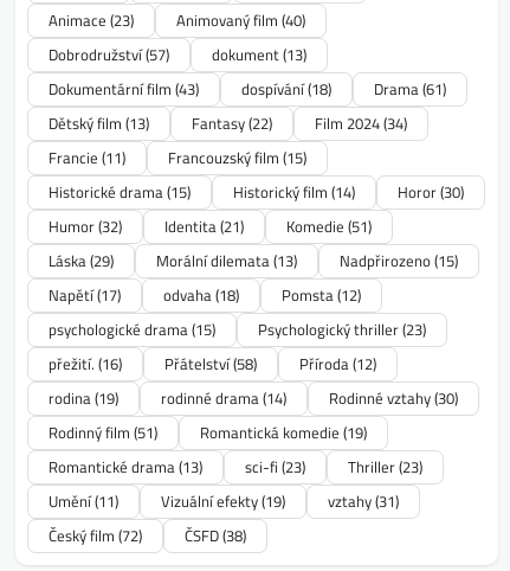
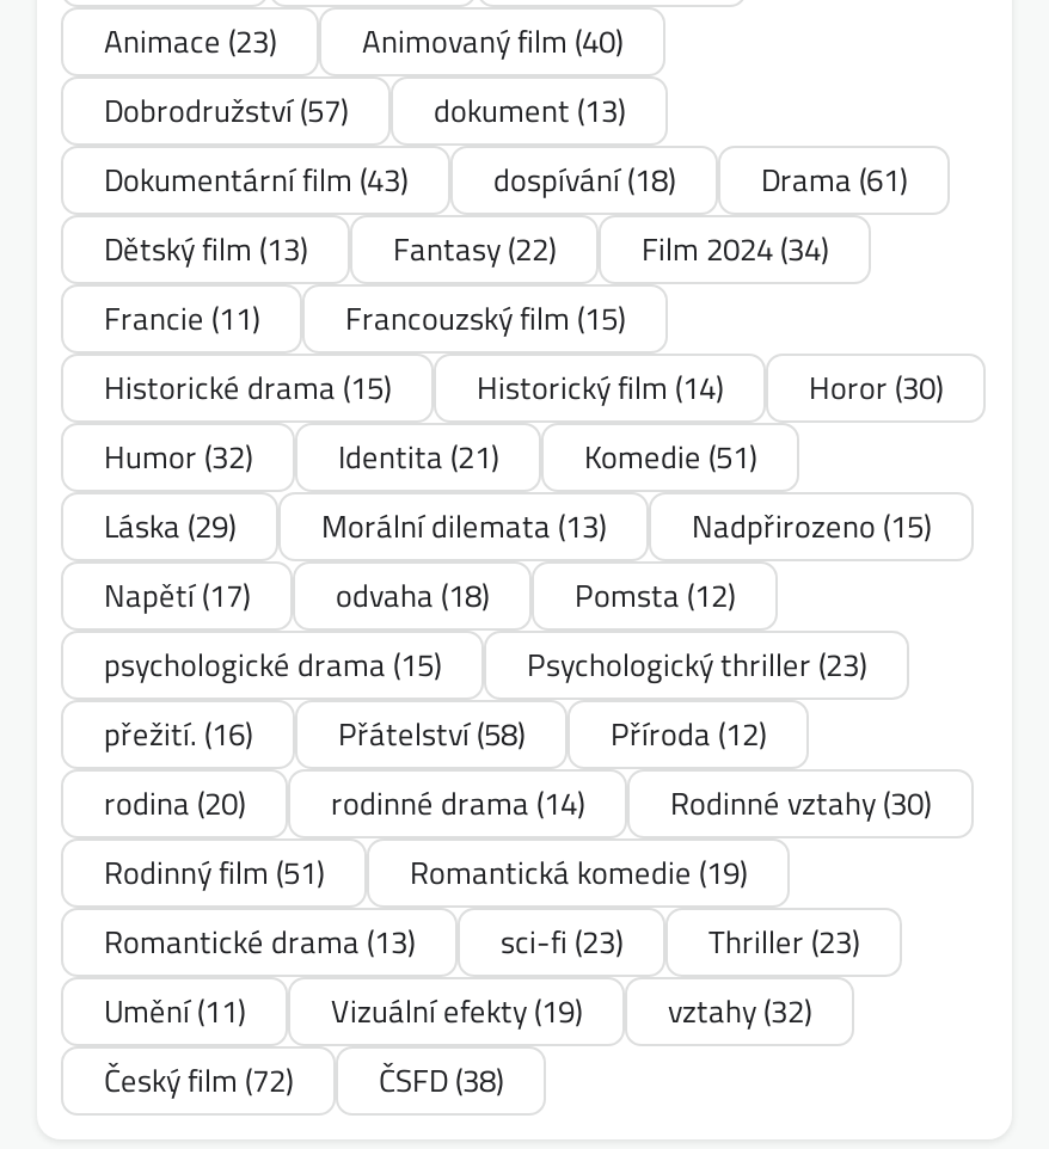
[49,386,458,410] rodina (19) rodinné drama (14) Rodinné vztahy (30) -> [104,778,931,826] rodina (20) rodinné drama (14) Rodinné vztahy (30)
[49,489,399,513] Umění(11) Vizuální efekty (19) vztahy (31) -> [104,986,811,1034] Umění(11) Vizuální efekty (19) vztahy (32)

